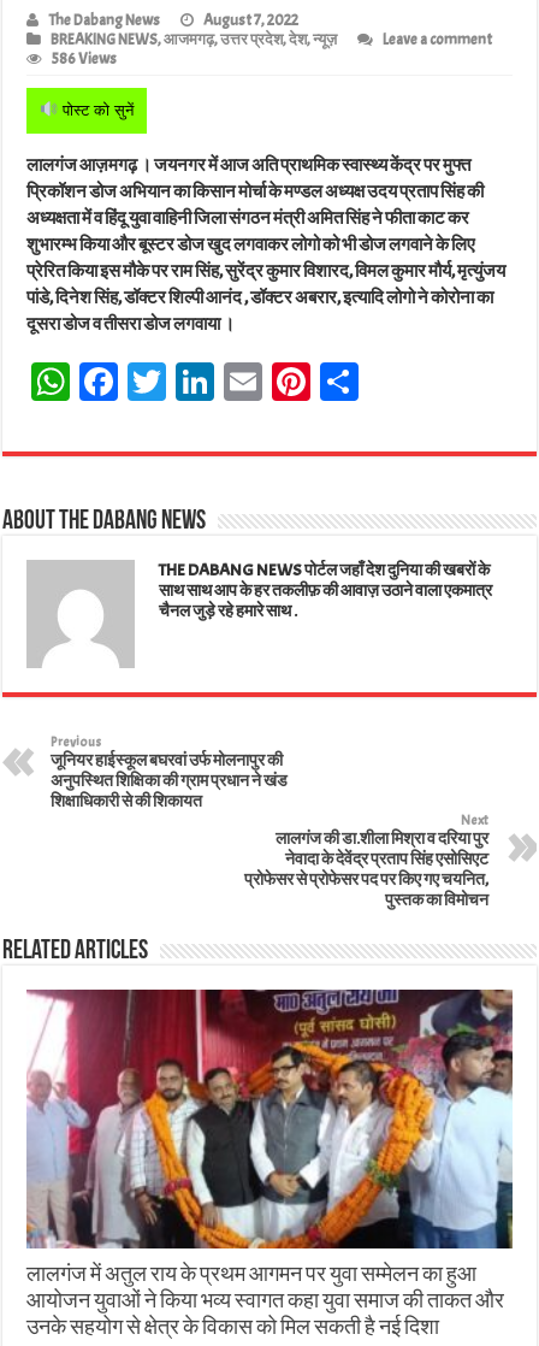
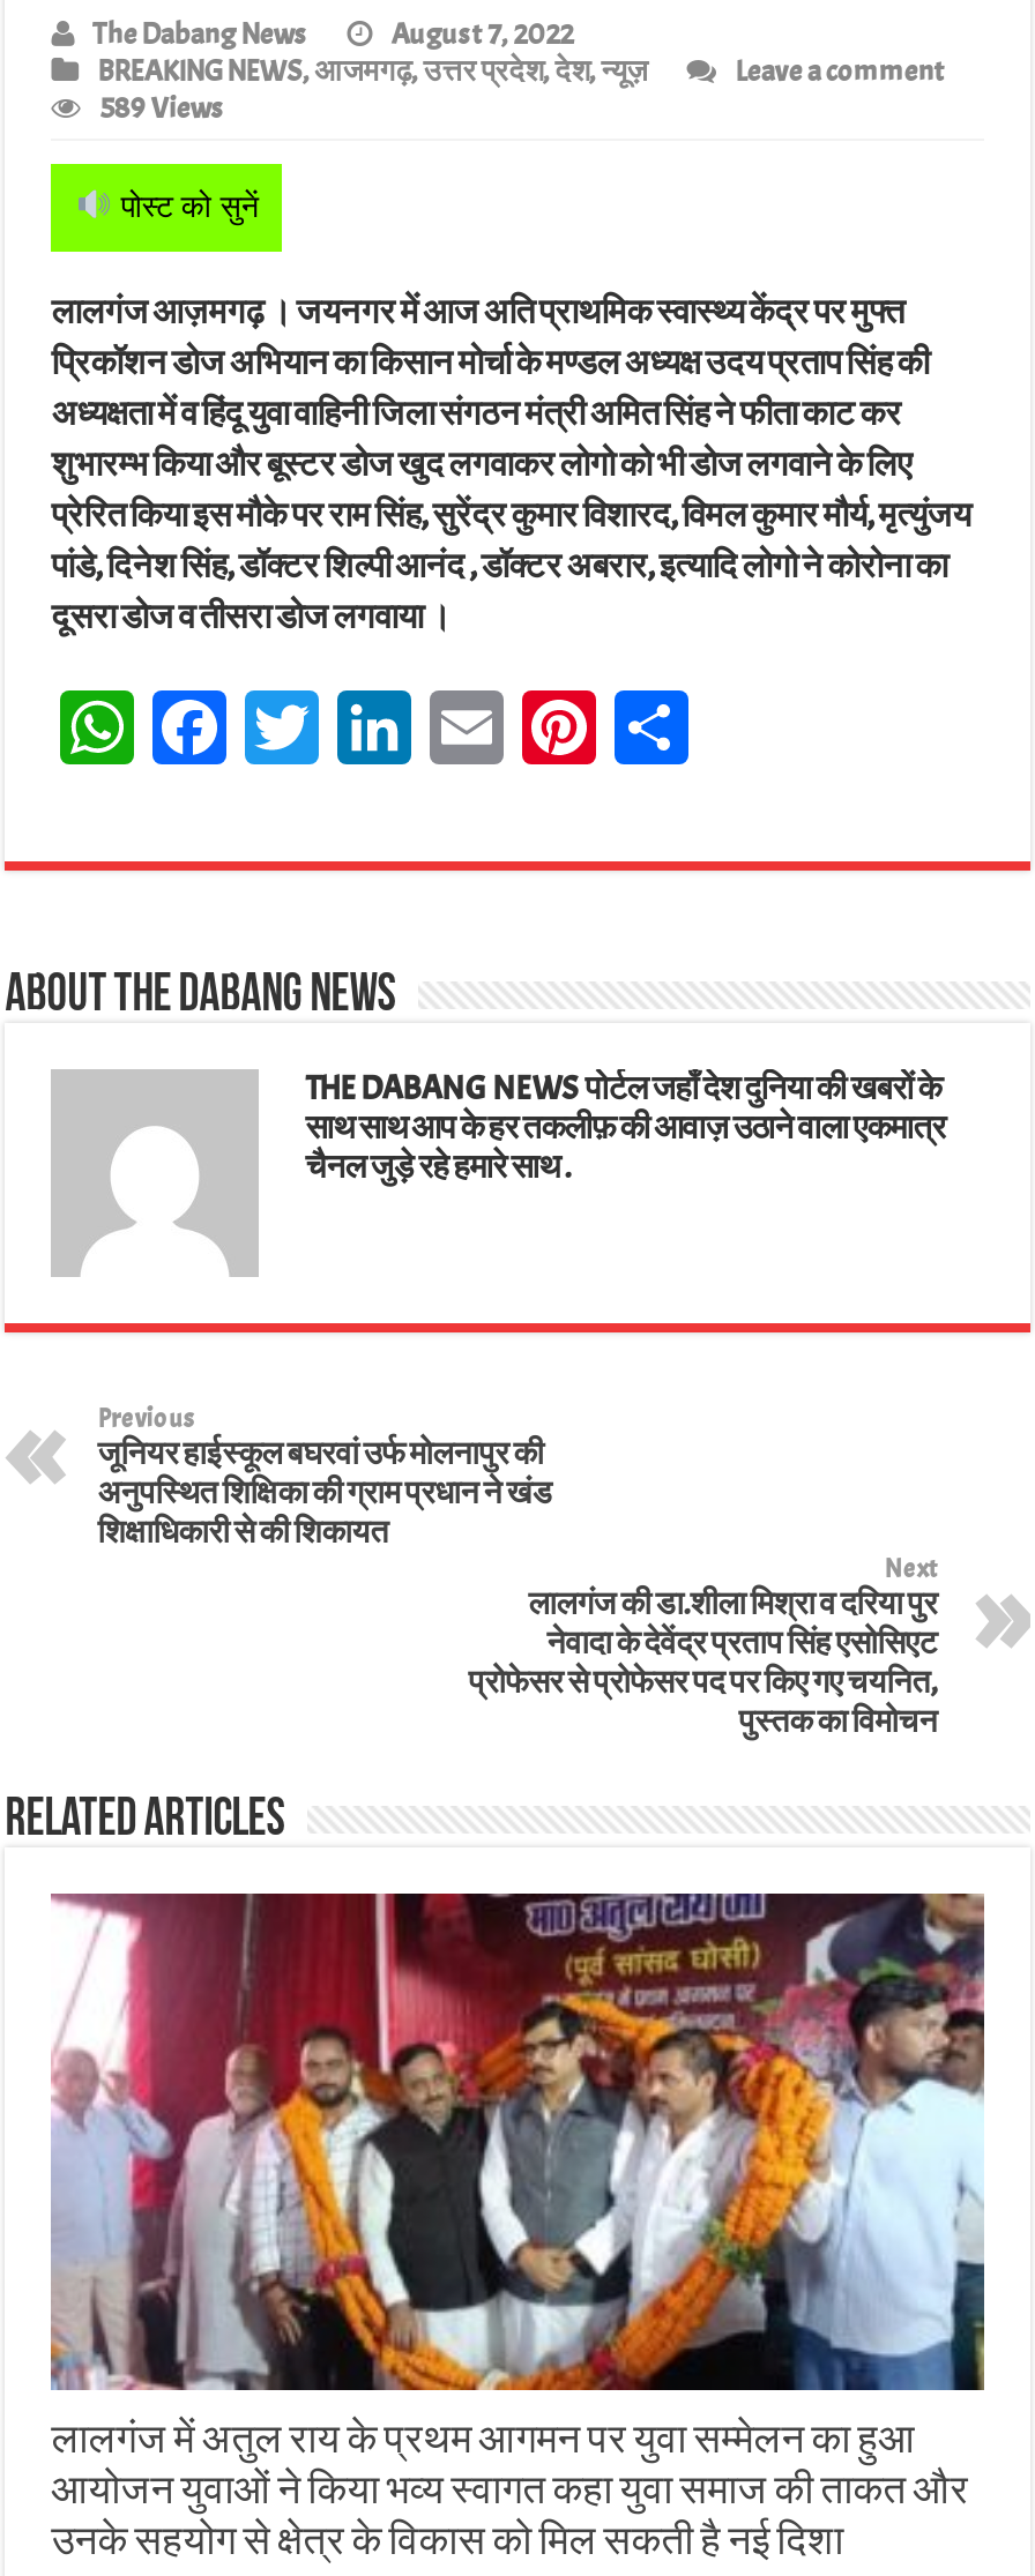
[52,49,117,68] 586 Views -> [100,90,225,127] 589 Views

